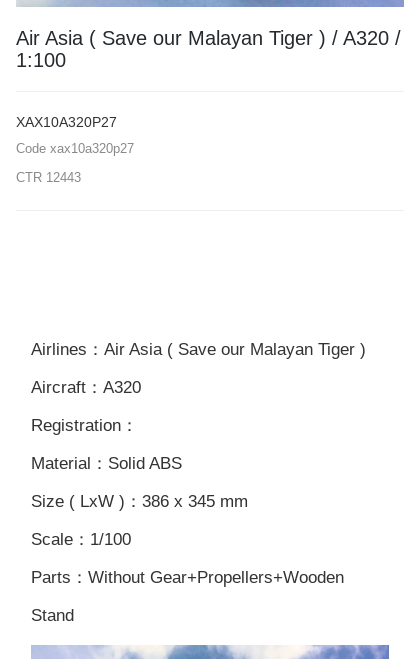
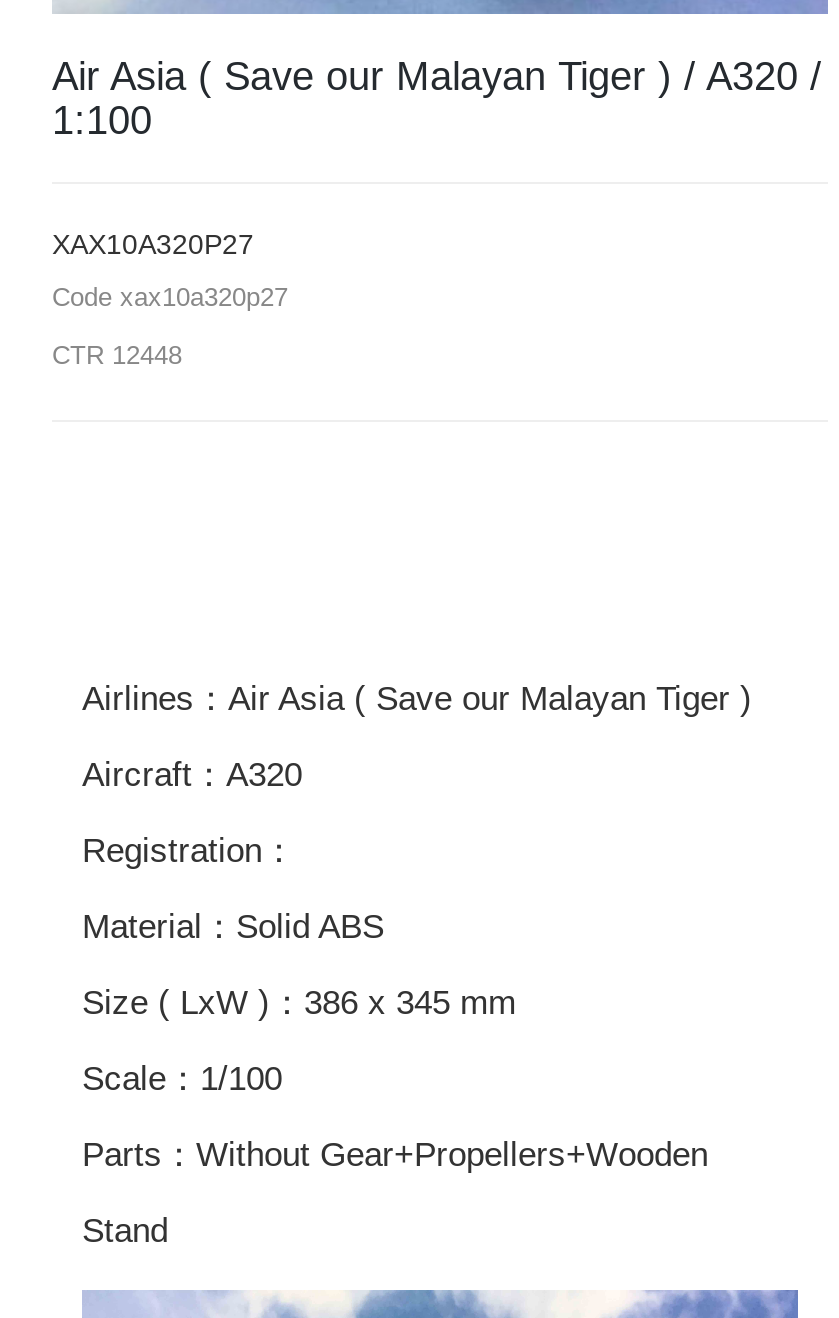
[16,170,81,185] CTR 12443 -> [52,340,182,370] CTR 12448

